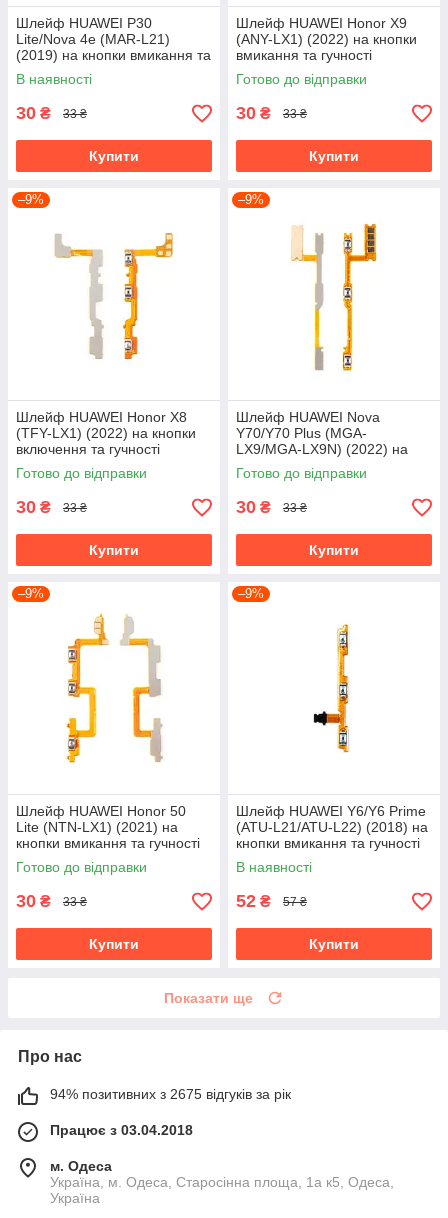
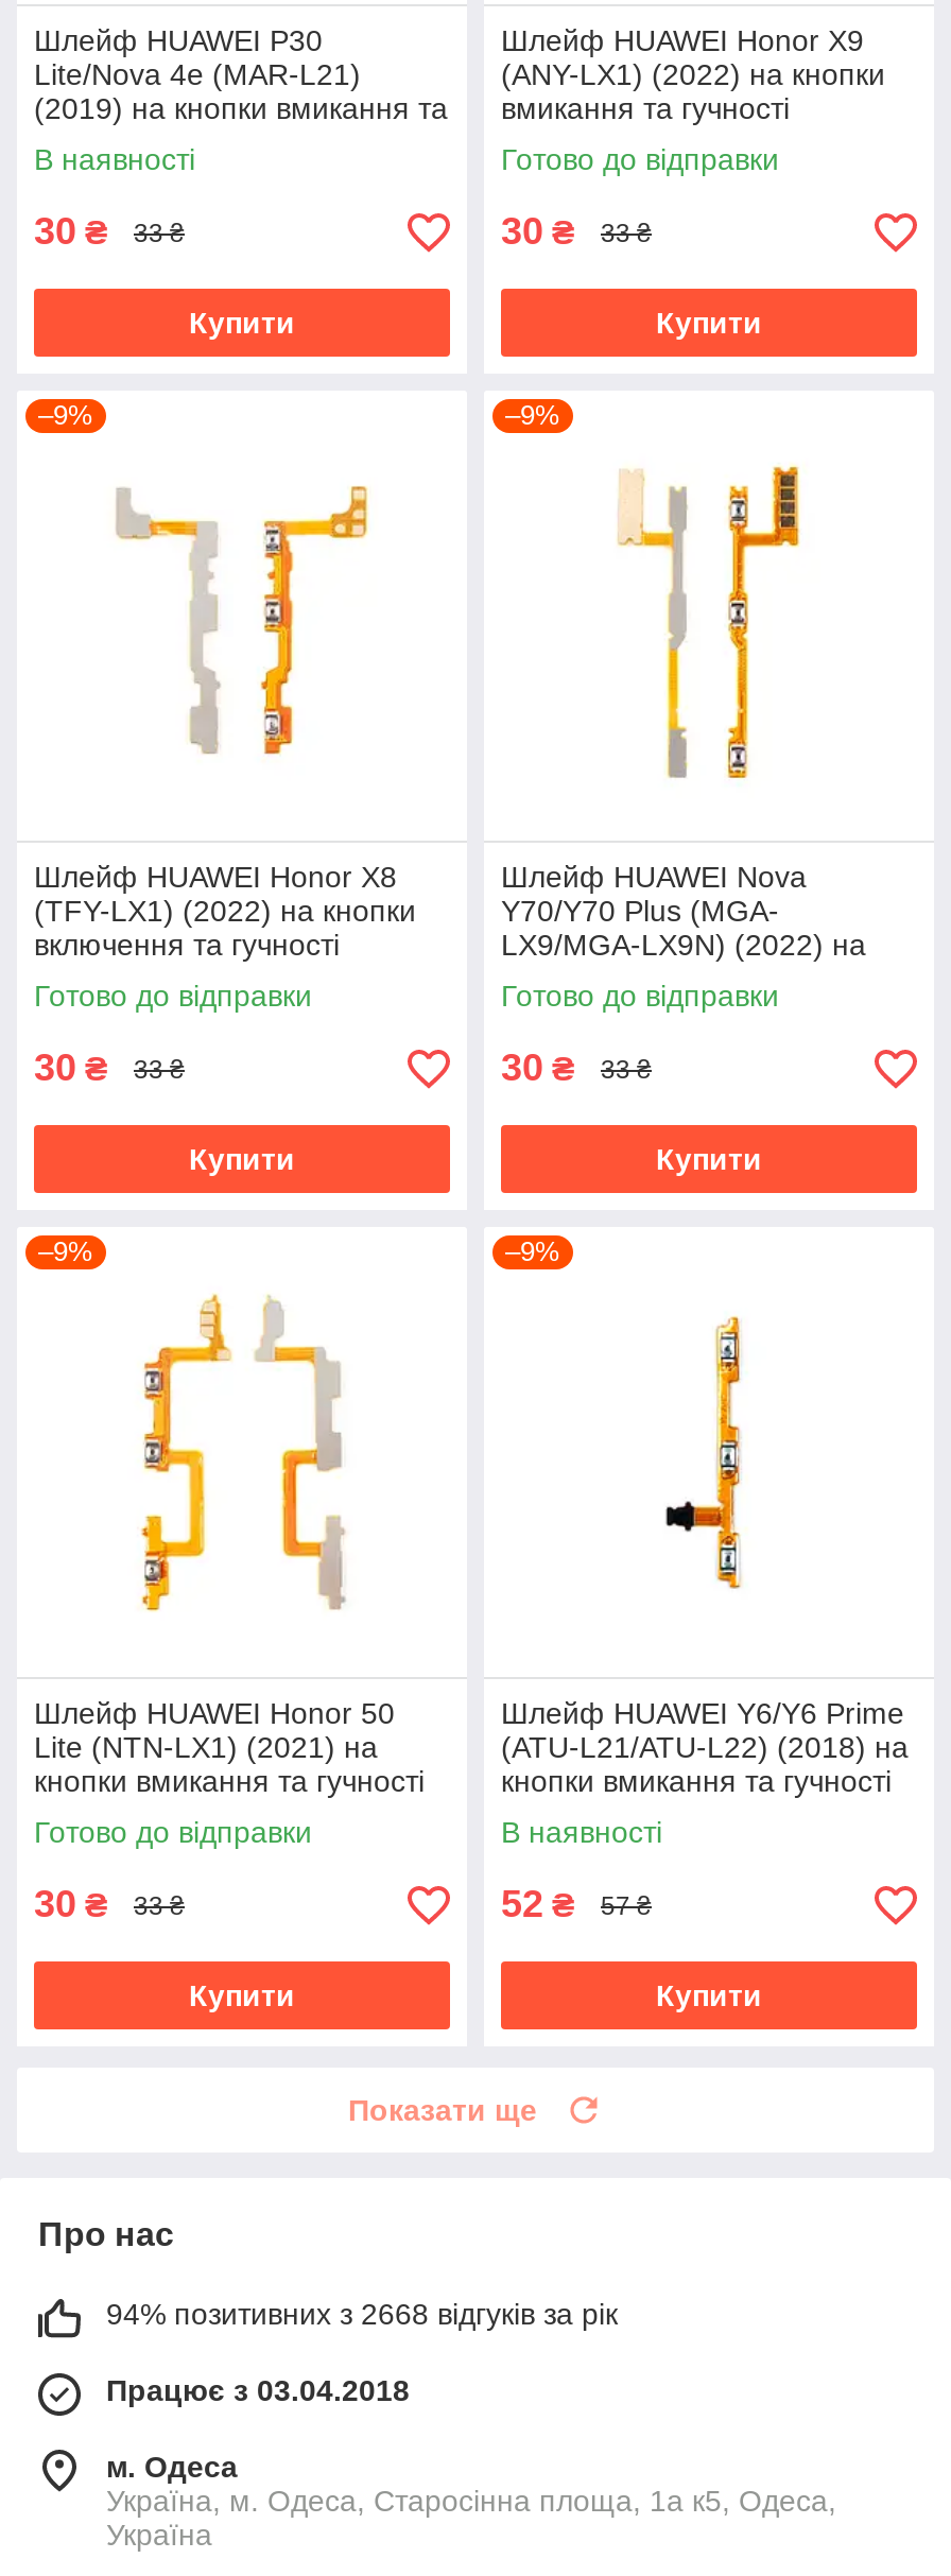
[50,1086,291,1102] 94% позитивних з 2675 відгуків за рік -> [106,2298,618,2332] 94% позитивних з 2668 відгуків за рік

